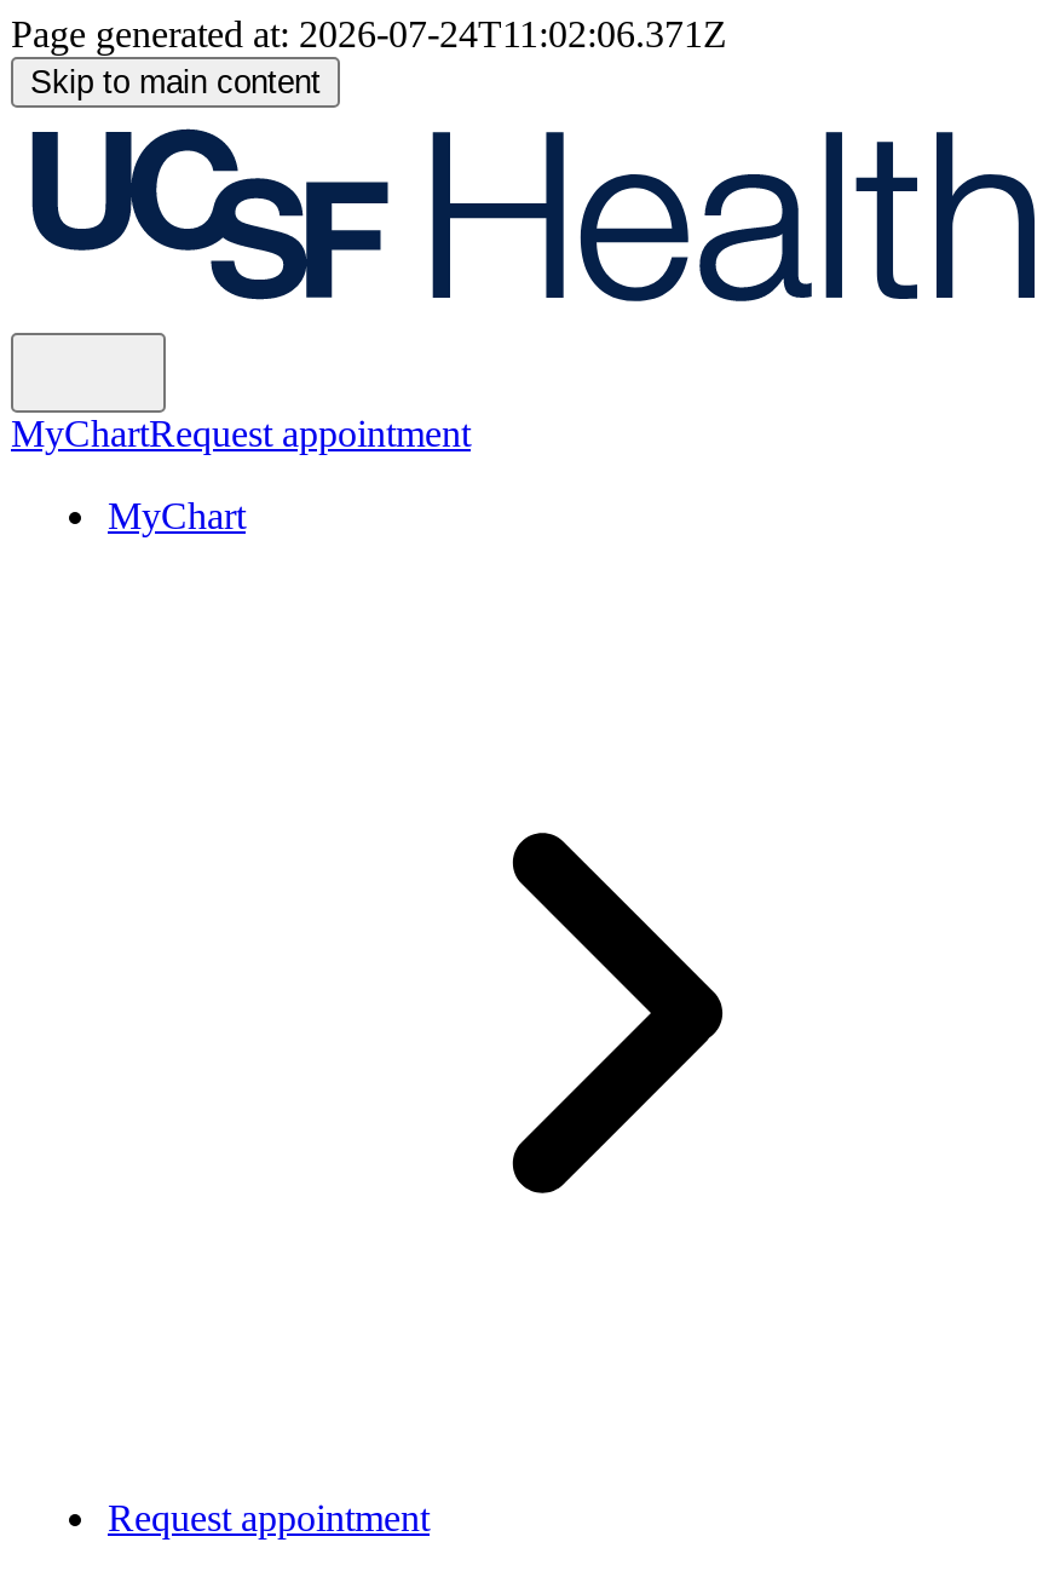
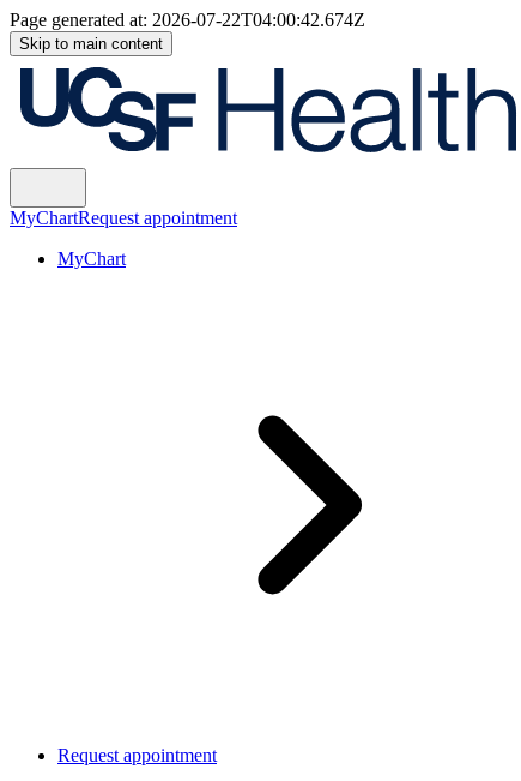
[11,13,727,54] Page generated at: 2026-07-24T11:02:06.371Z -> [10,10,365,30] Page generated at: 2026-07-22T04:00:42.674Z

